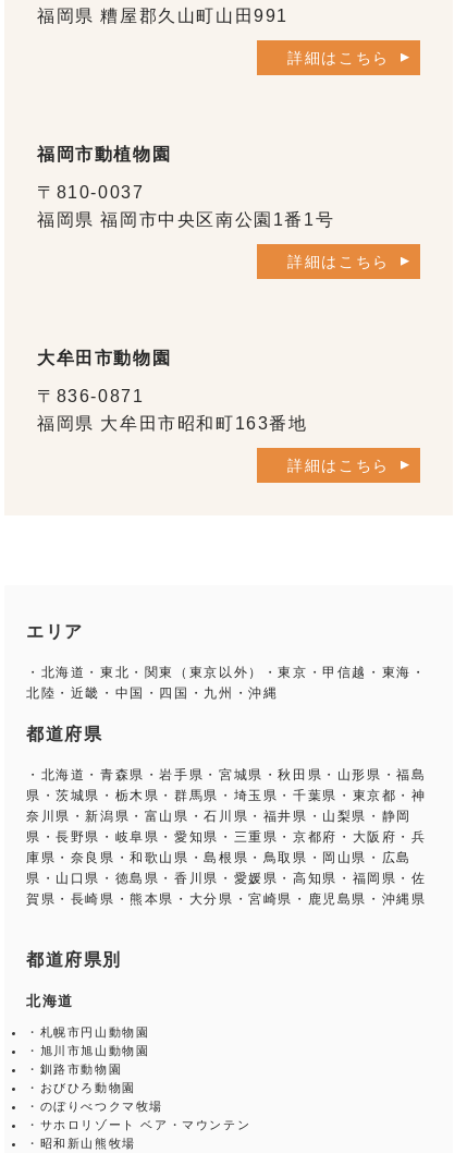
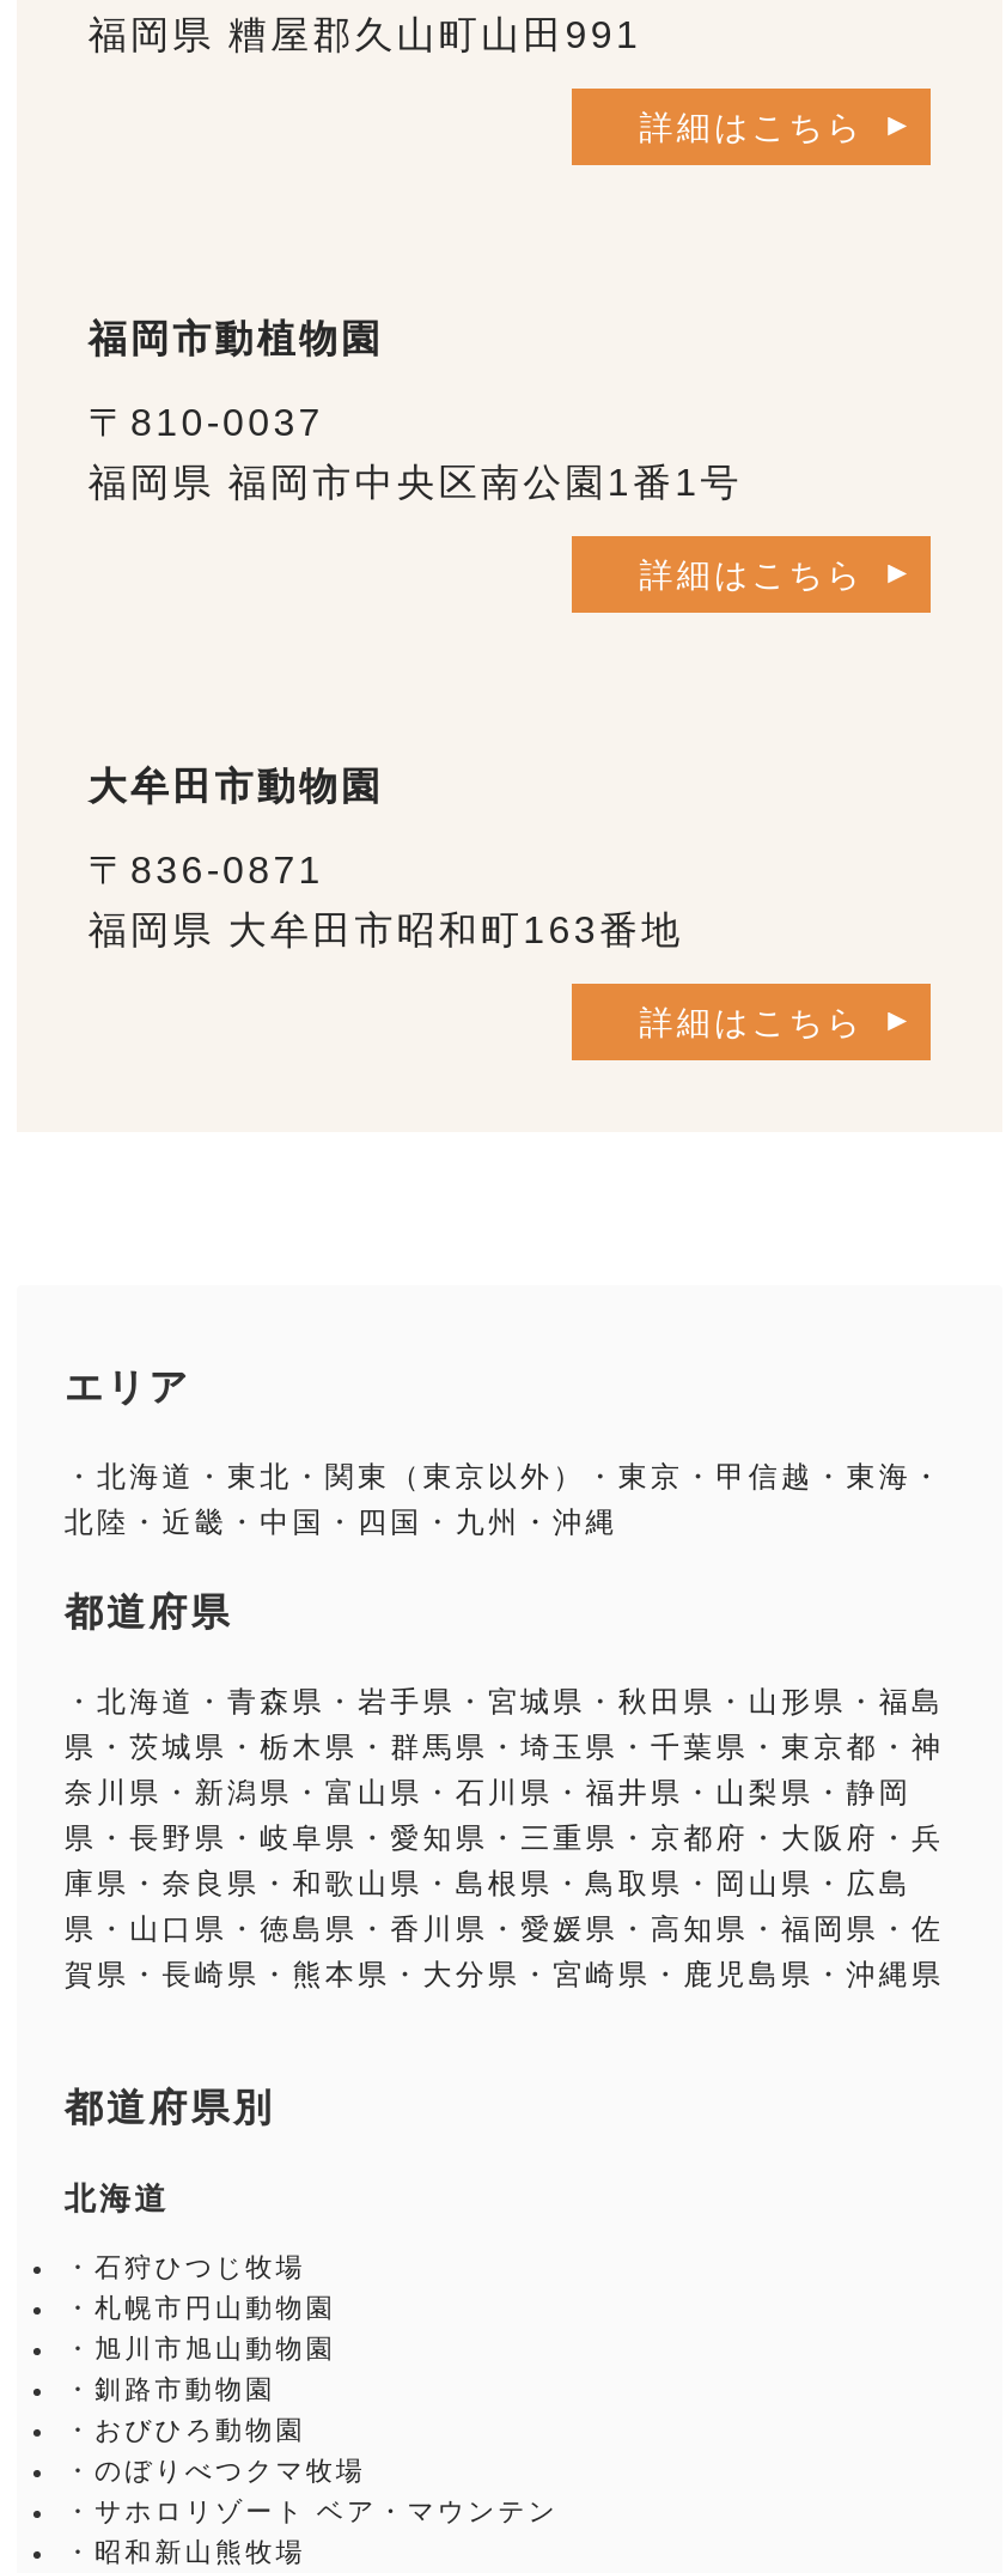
none -> [64,2252,306,2281] ・石狩ひつじ牧場

